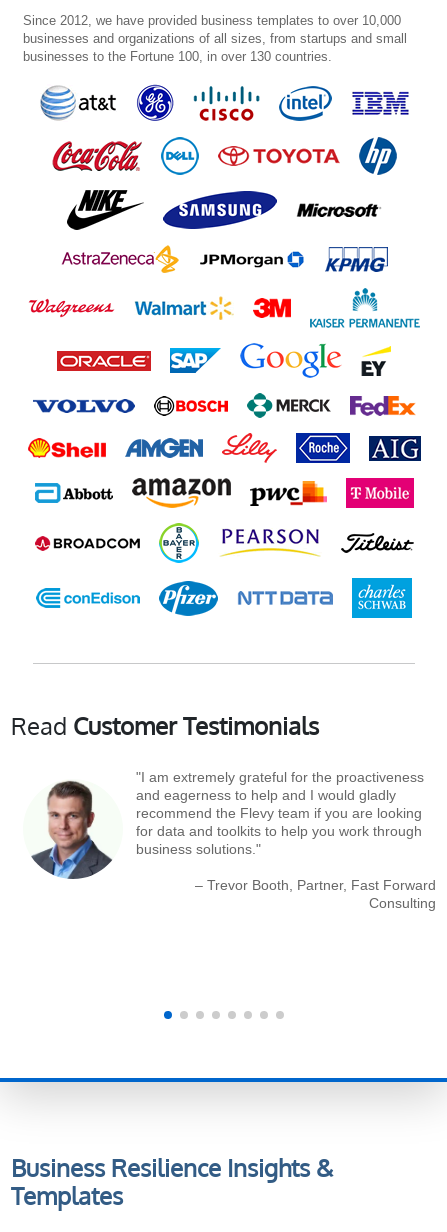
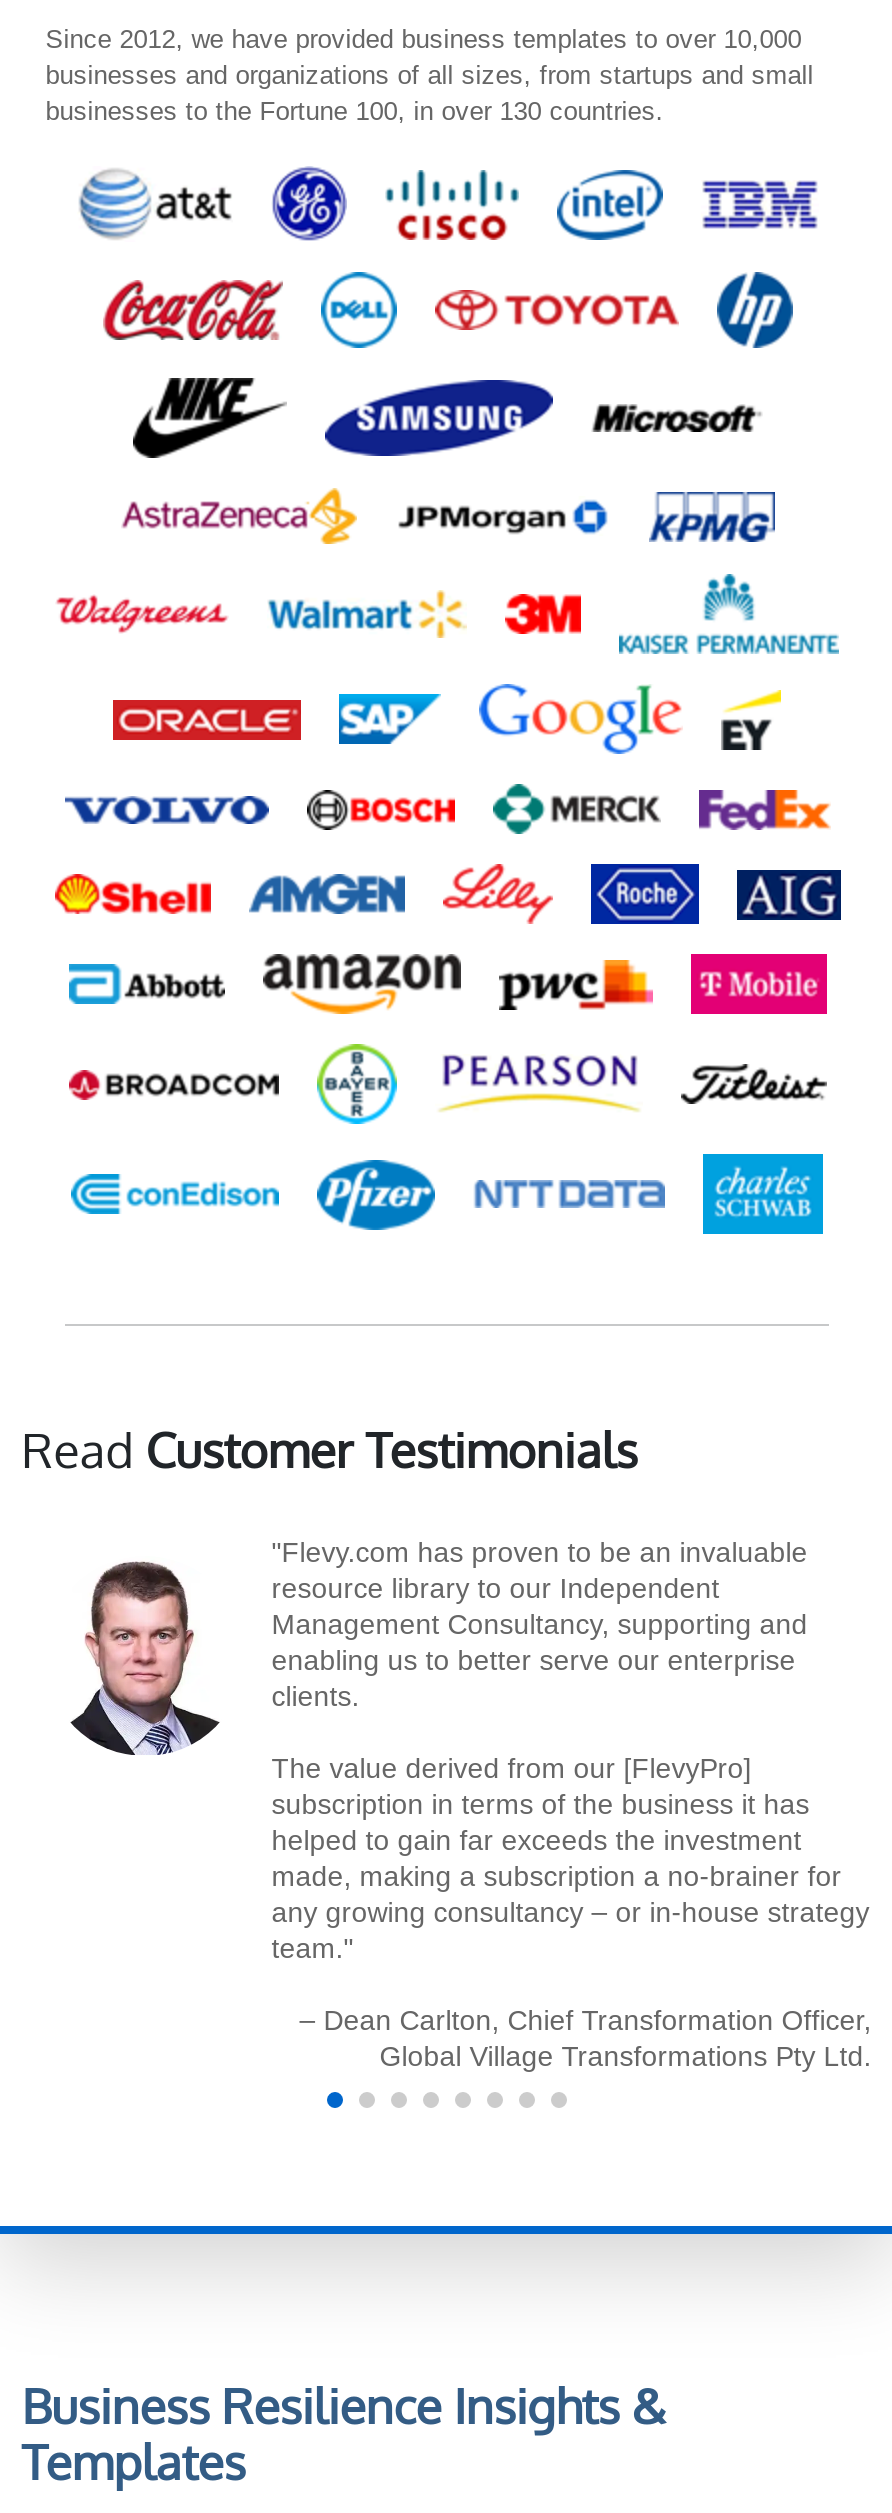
[31,768,436,910] [image] | "I am extremely grateful for the proactiveness | and eagerness to help and I would gladly | recommend the Flevy team if you are looking | for data and toolkits to help you work through | business solutions." | – Trevor Booth, Partner, Fast Forward | Consulting -> [71,1535,871,2071] [image] | "Flevy.com has proven to be an invaluable | resource library to our Independent | Management Consultancy, supporting and | enabling us to better serve our enterprise | clients. | The value derived from our [FlevyPro] | subscription in terms of the business it has | helped to gain far exceeds the investment | made, making a subscription a no-brainer for | any growing consultancy – or in-house strategy | team." | – Dean Carlton, Chief Transformation Officer, | Global Village Transformations Pty Ltd.

